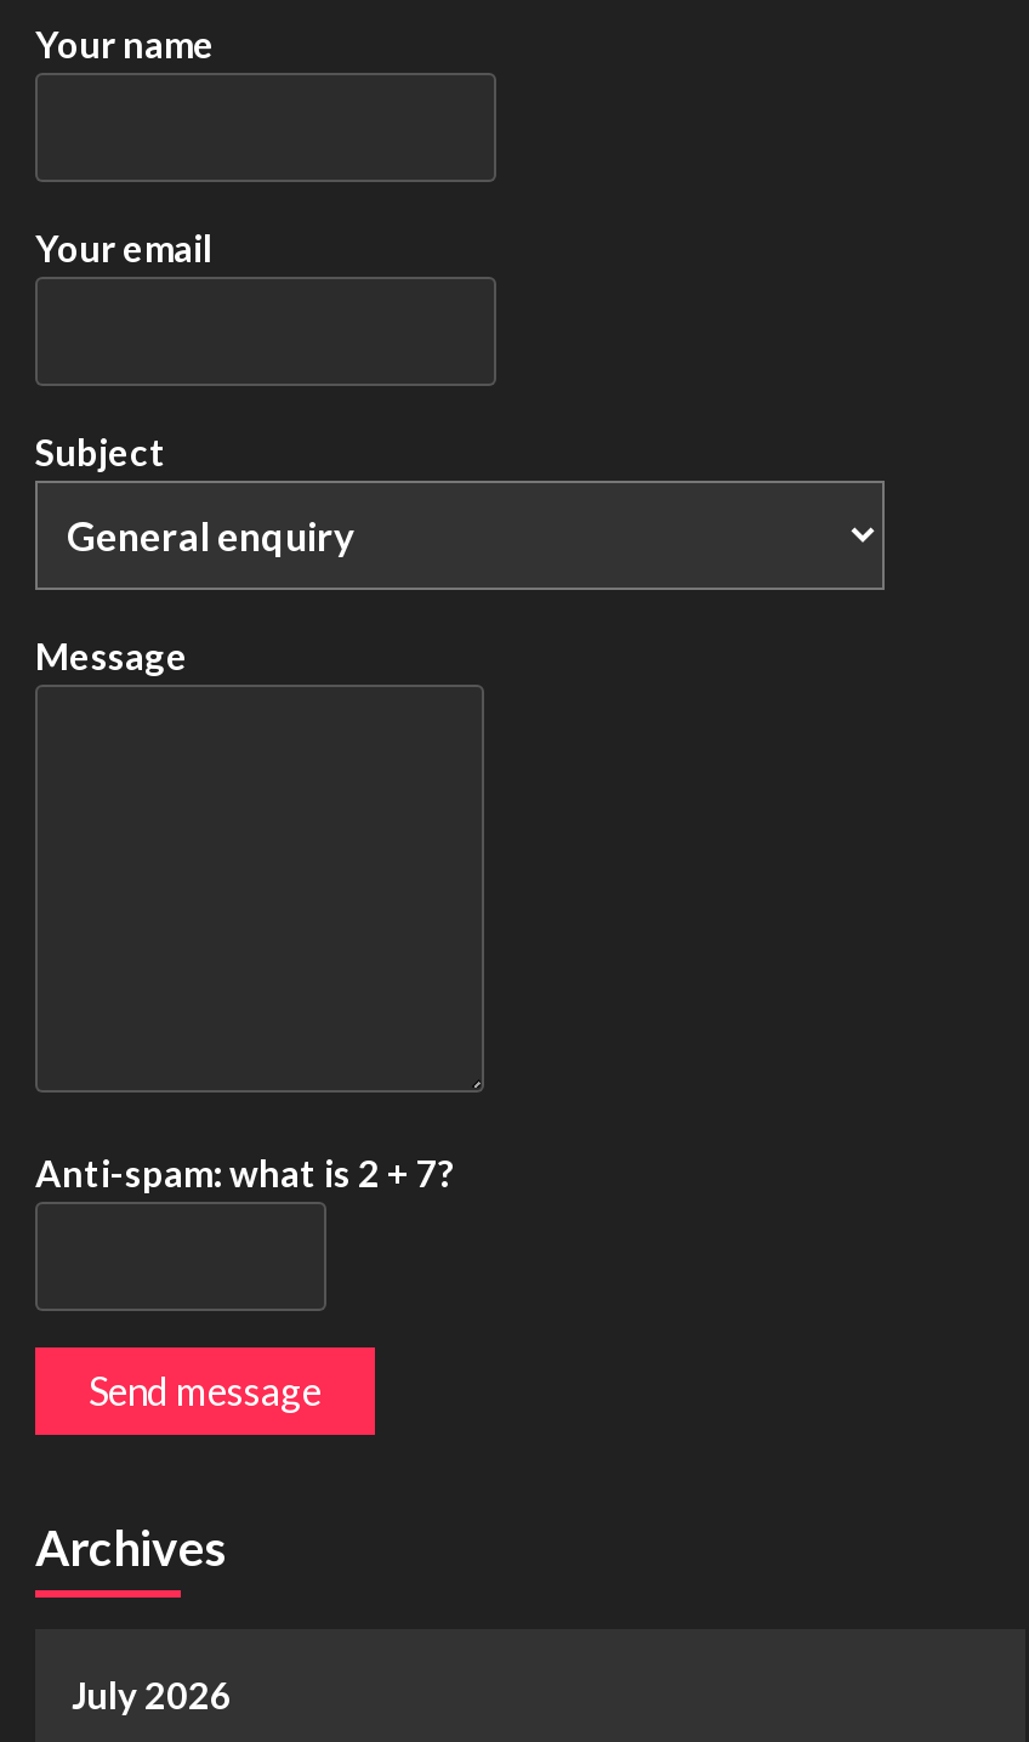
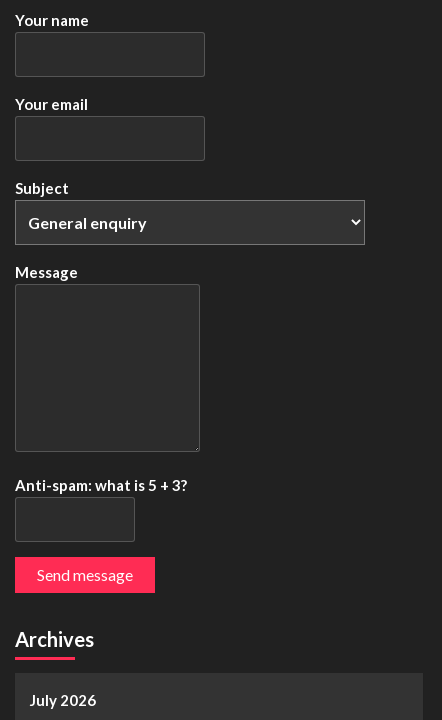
[35,1151,453,1195] Anti-spam: what is 2 + 7? -> [15,476,187,494] Anti-spam: what is 5 + 3?

